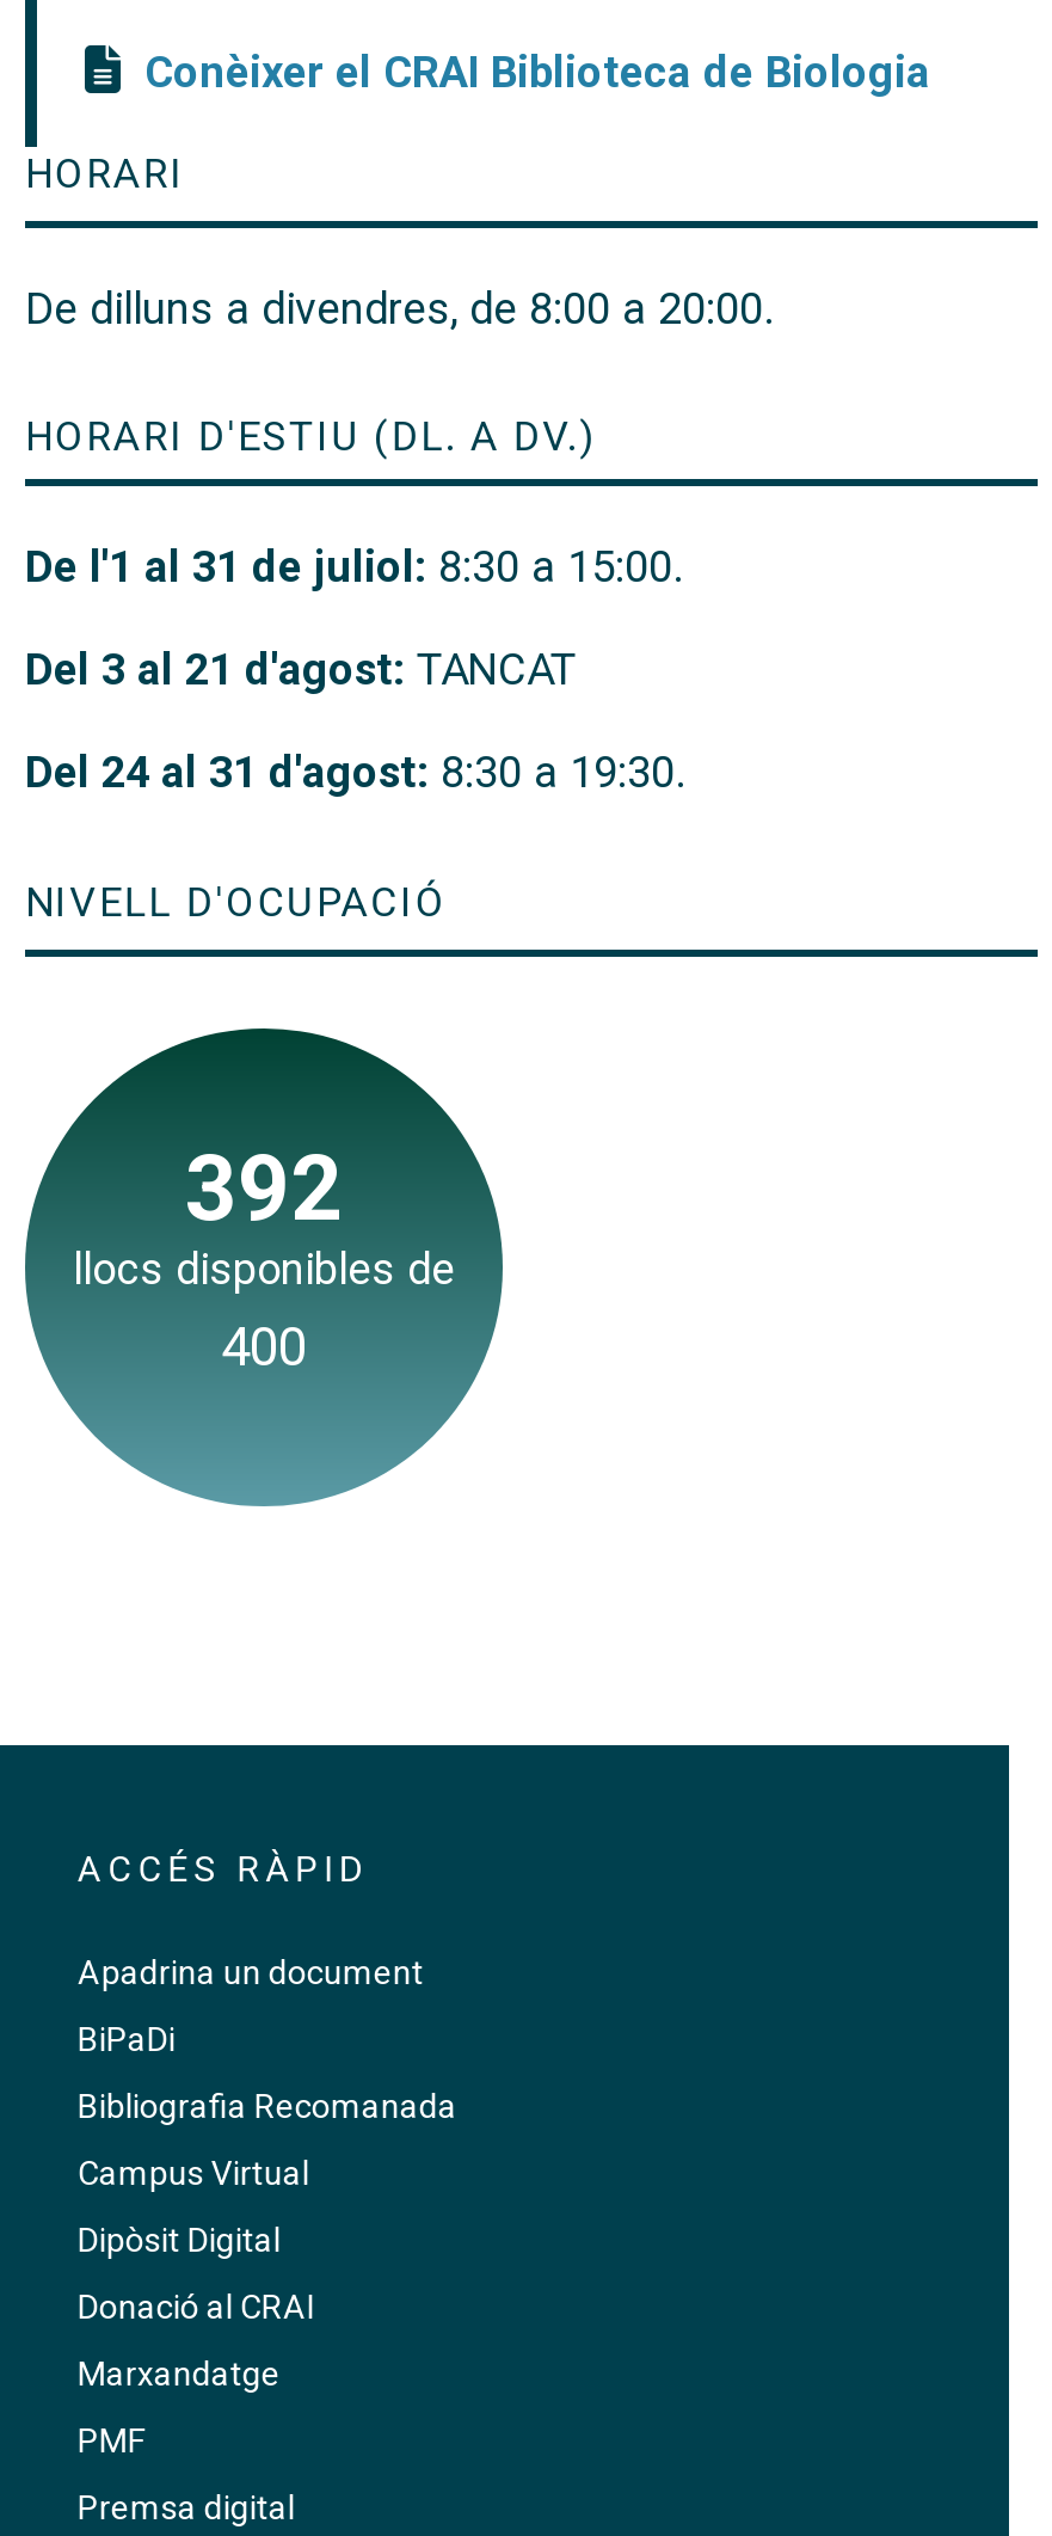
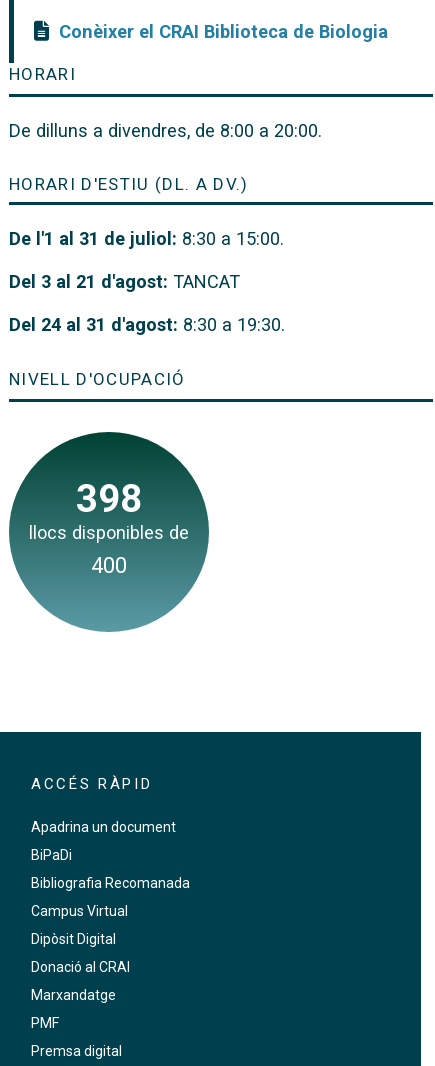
[185,1135,343,1240] 392 -> [76,477,142,521] 398

